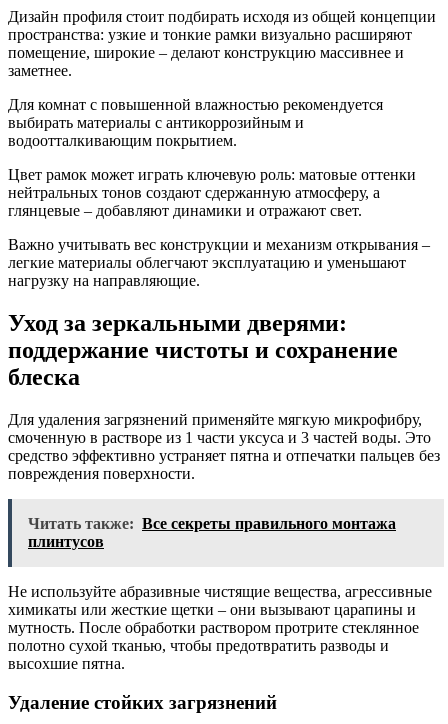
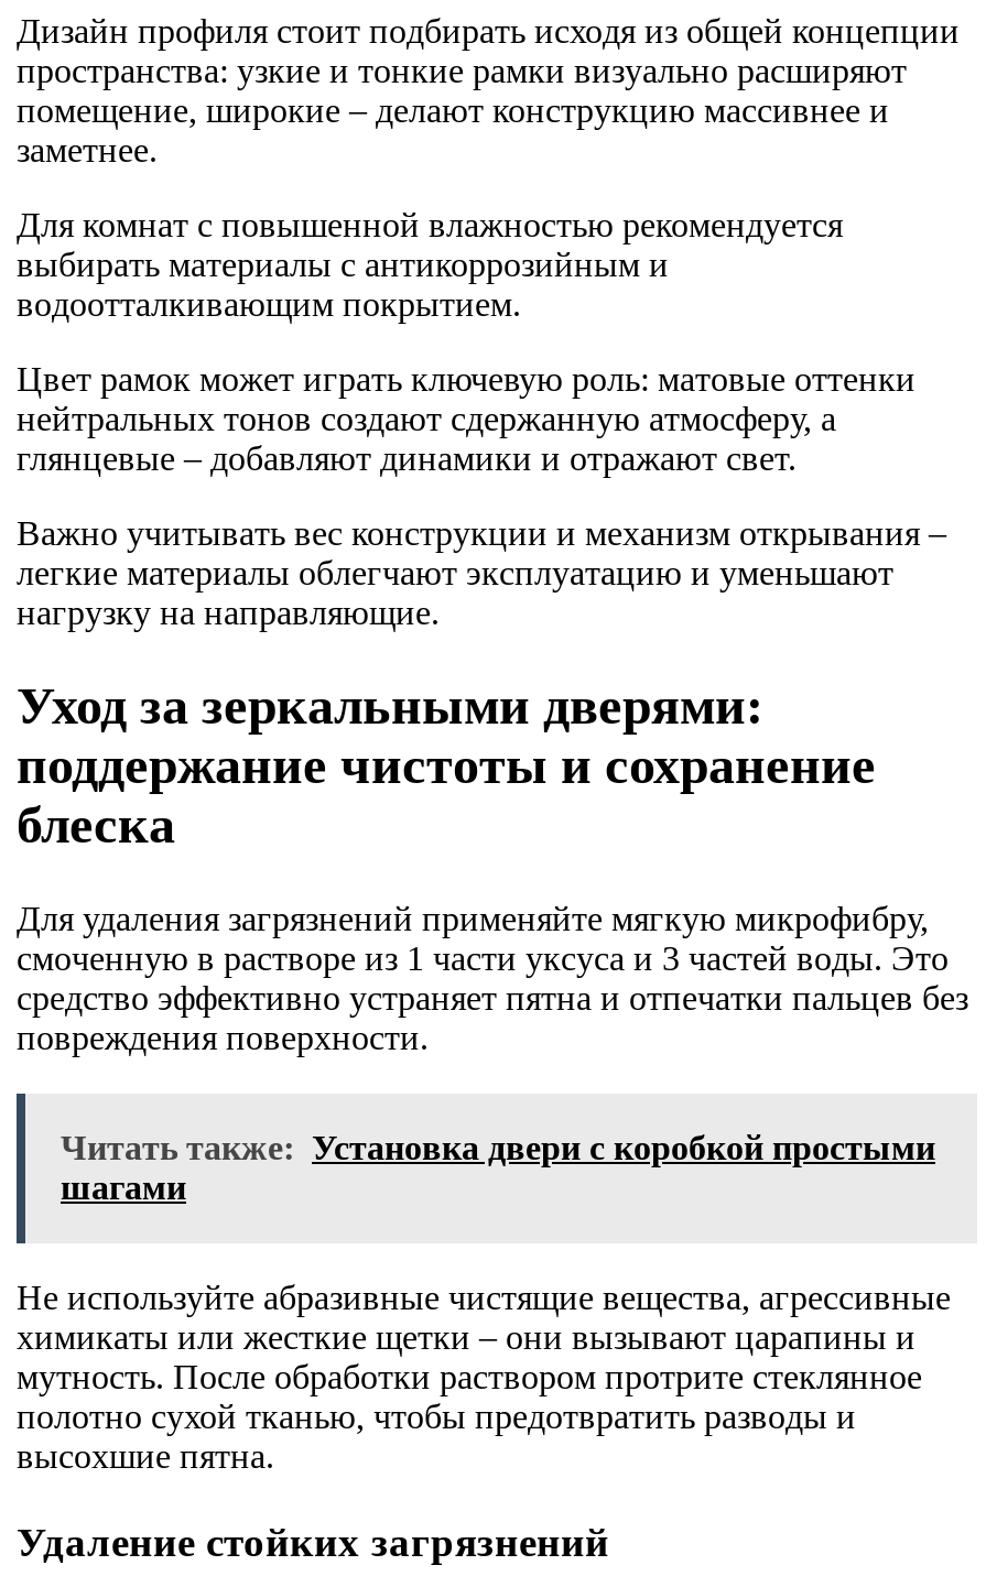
[28,515,396,550] Читать также: Все секреты правильного монтажа | плинтусов -> [61,1129,935,1206] Читать также: Установка двери с коробкой простыми | шагами

